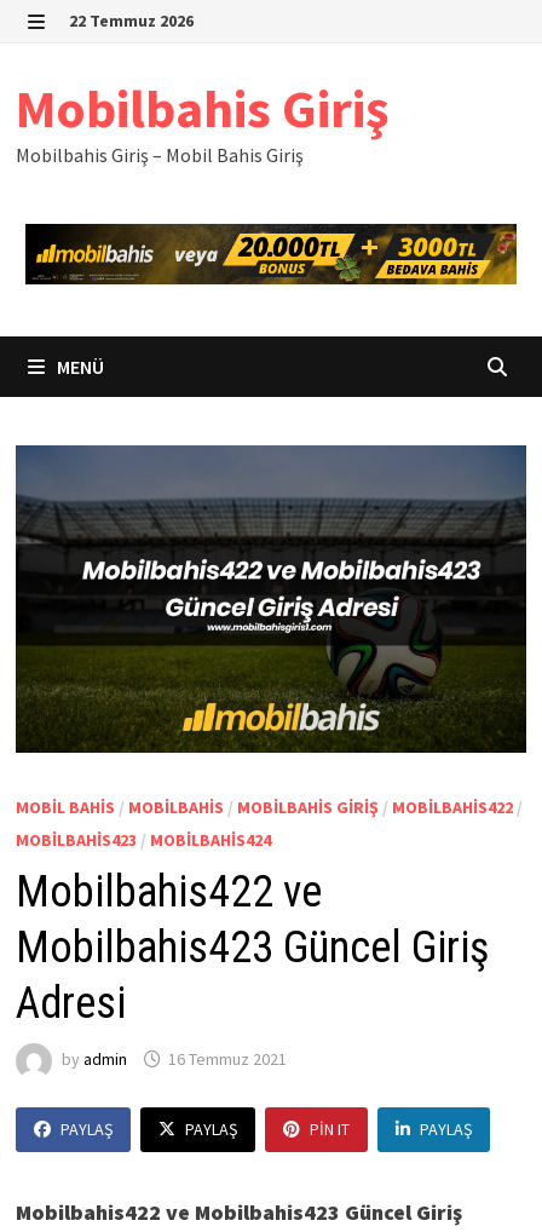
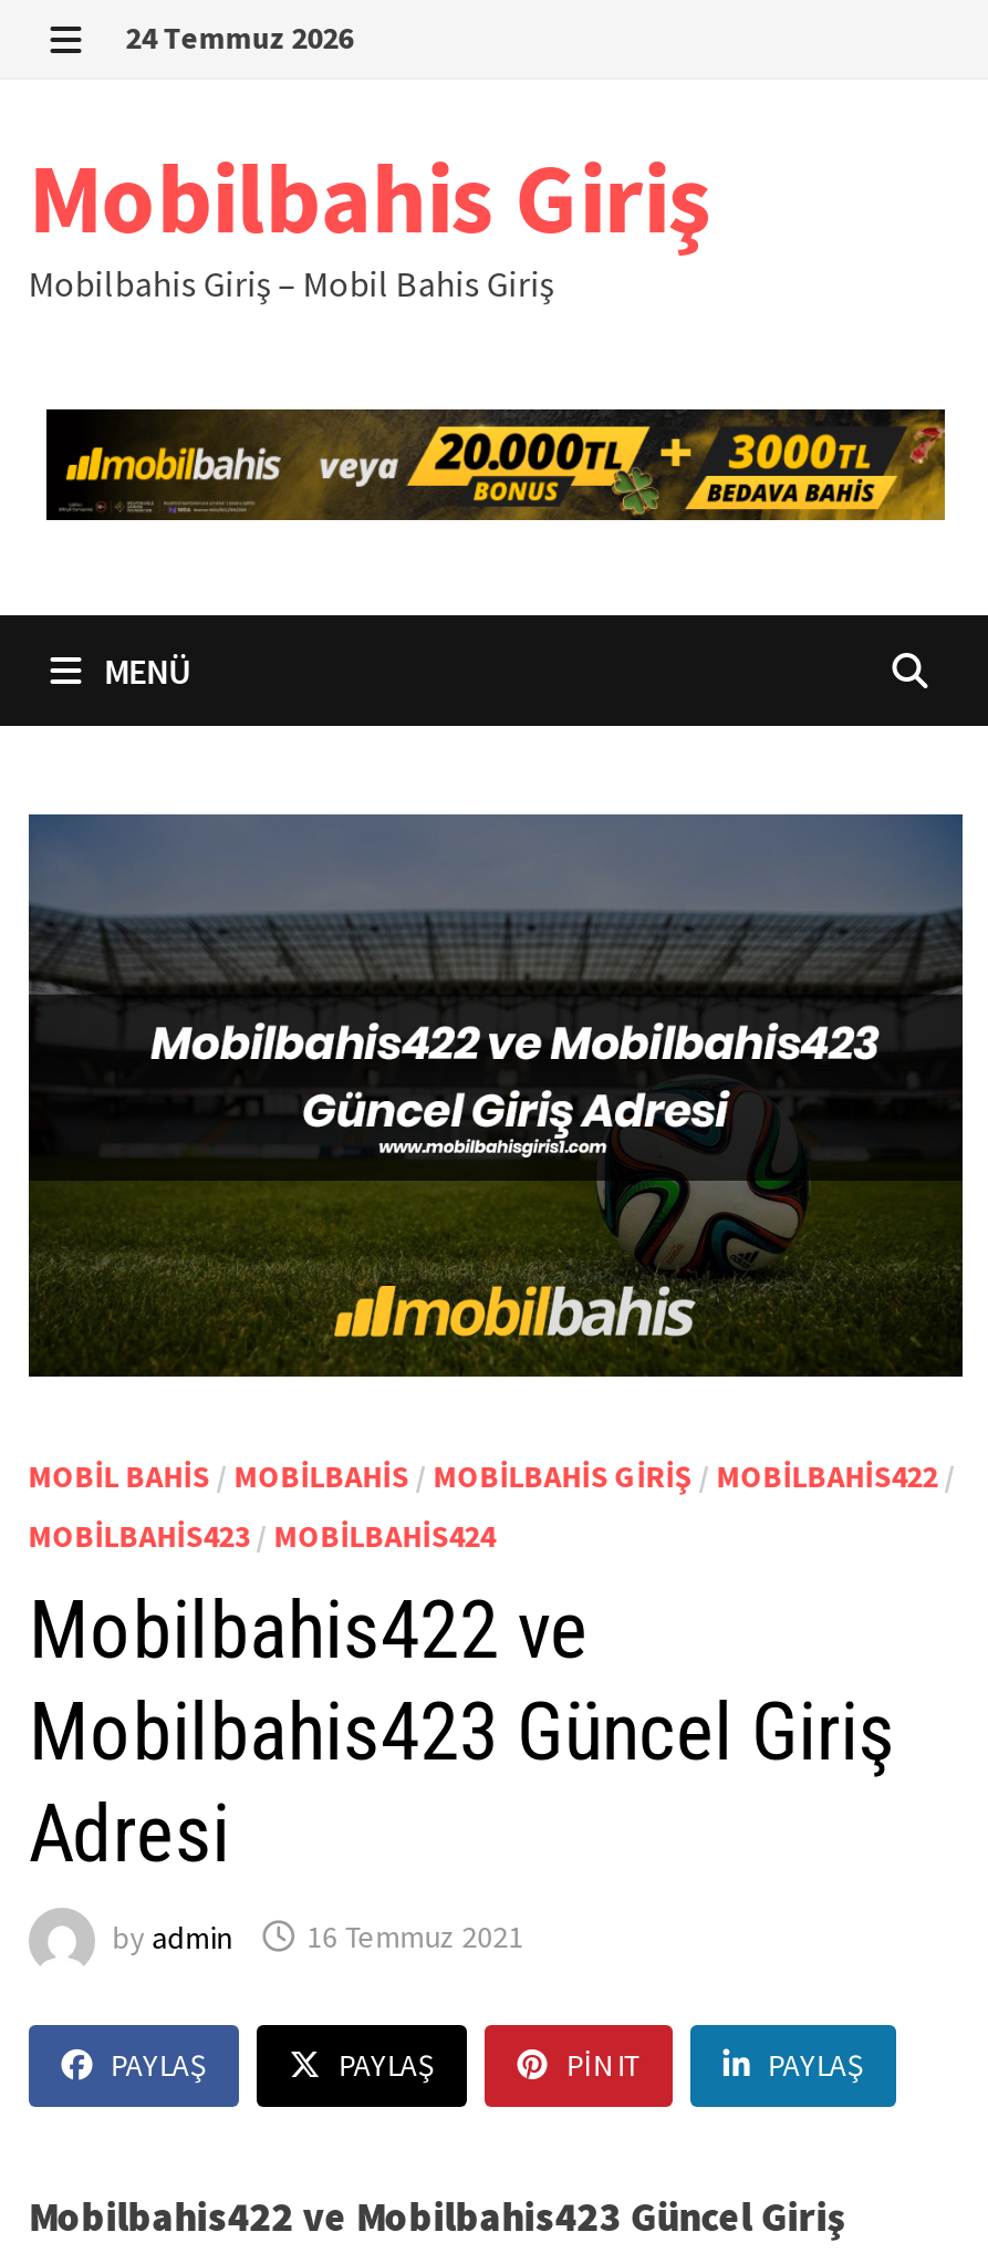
[69,10,193,31] 22 Temmuz 2026 -> [126,18,354,58] 24 Temmuz 2026

